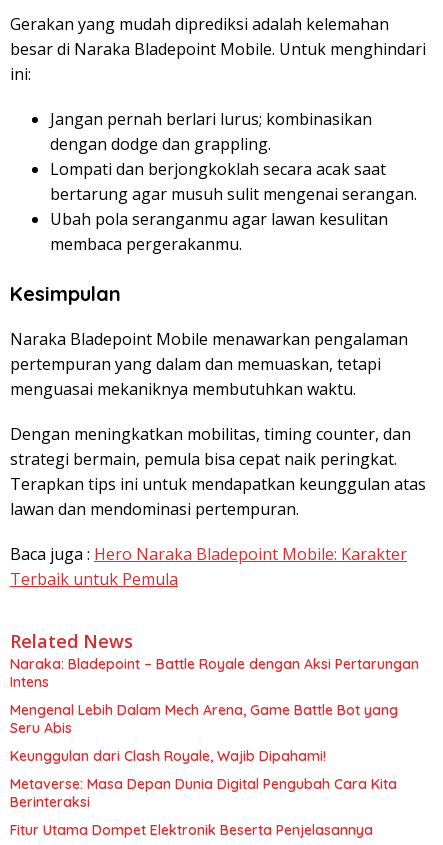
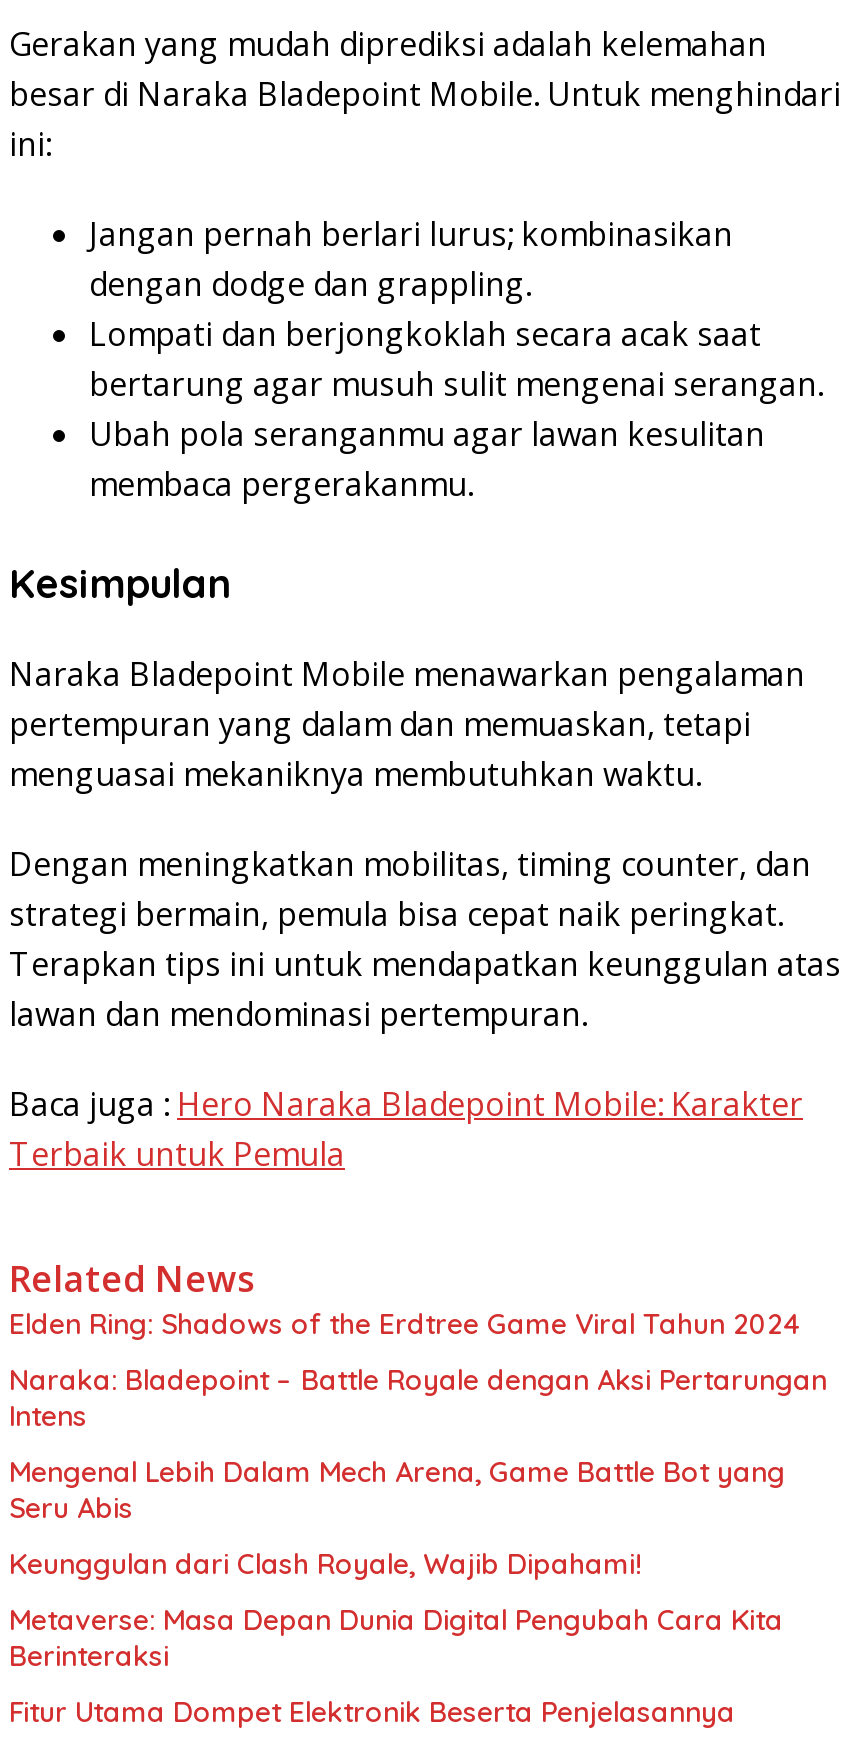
none -> [9,1306,799,1342] Elden Ring: Shadows of the Erdtree Game Viral Tahun 2024

